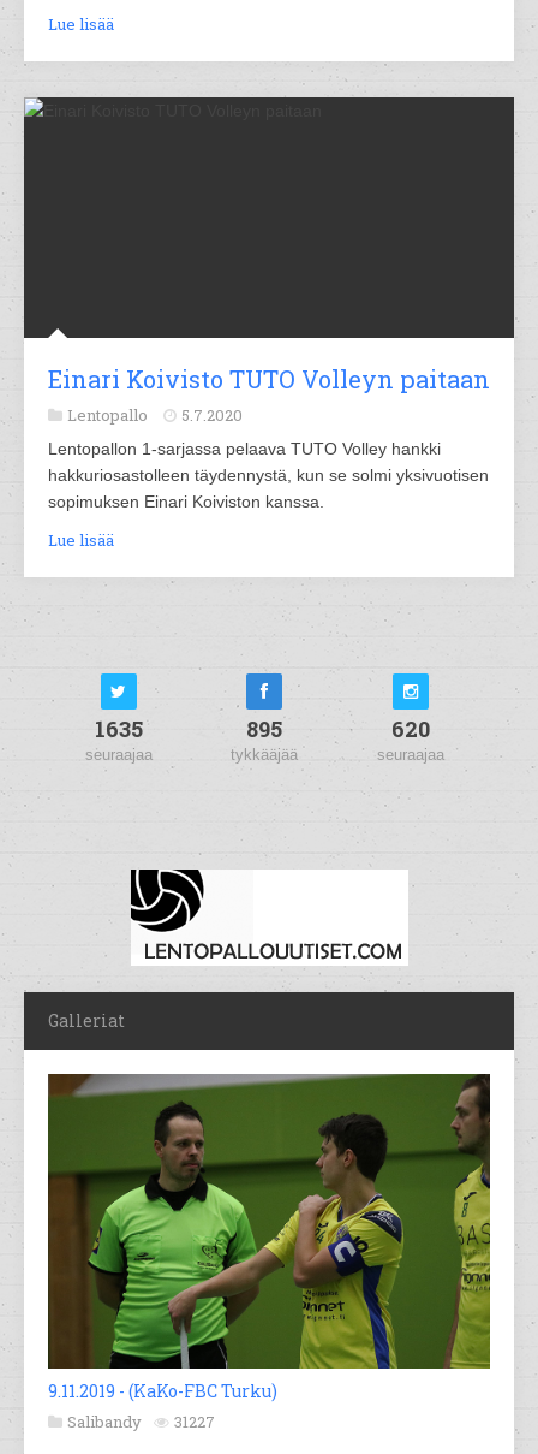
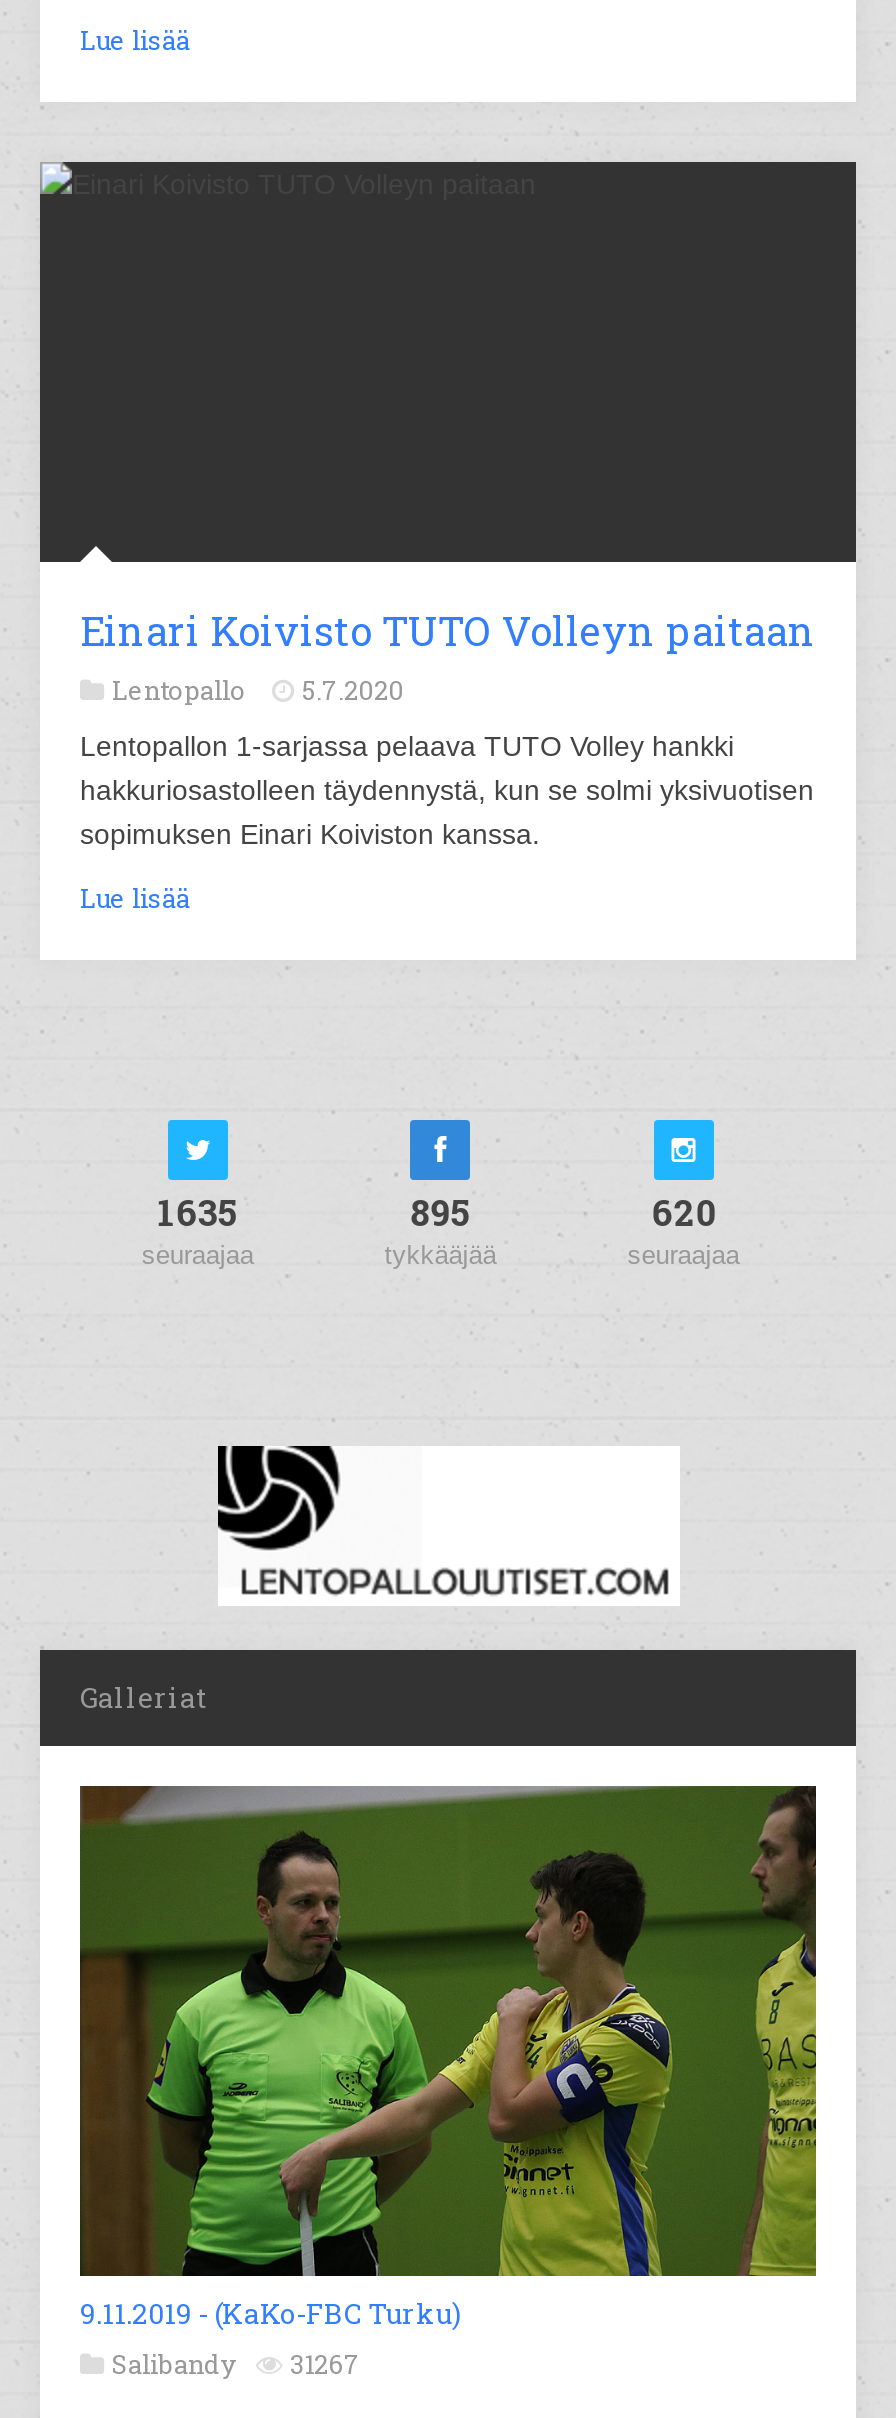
[67,1411,215,1433] Salibandy 31227 -> [112,2347,360,2383] Salibandy 31267

